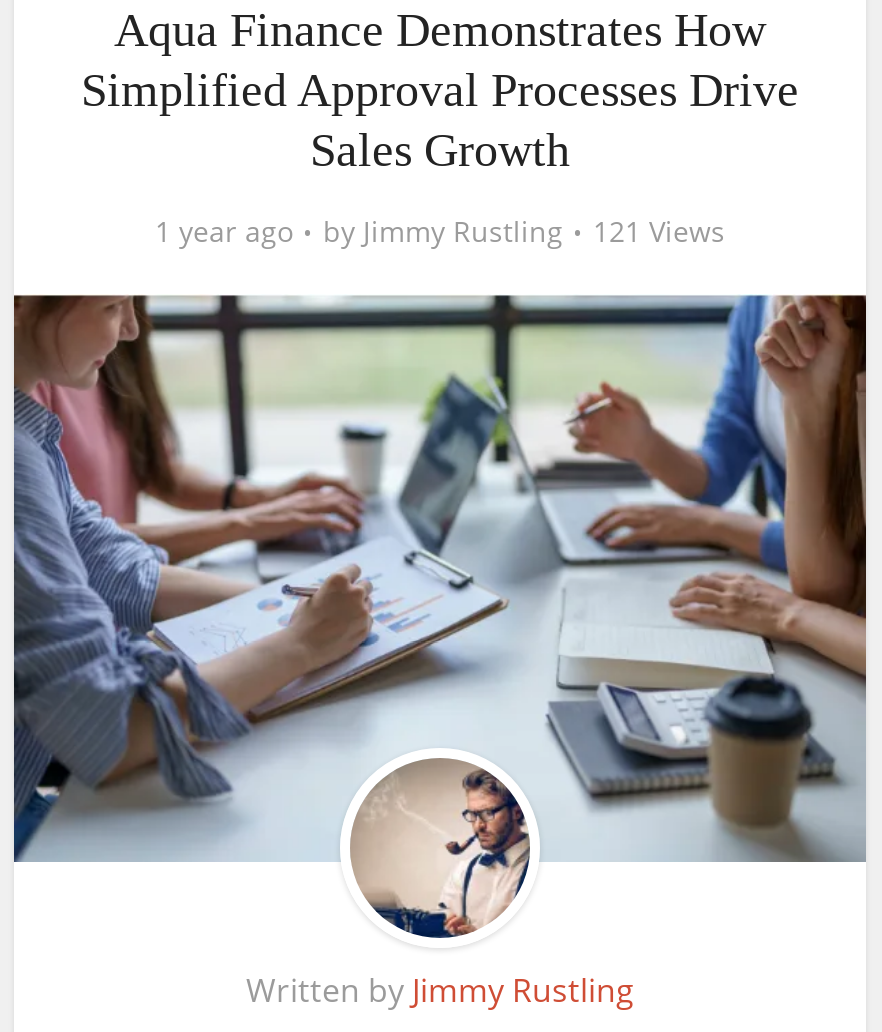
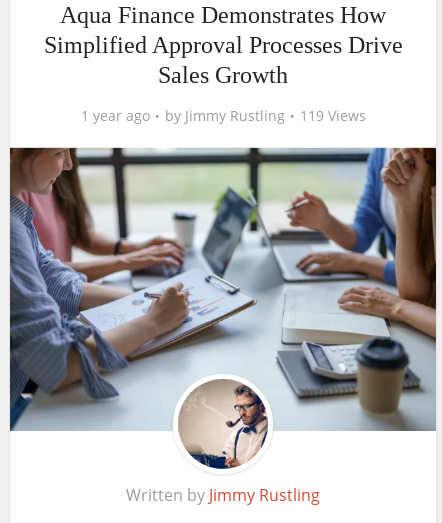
[155,212,725,250] 1 year ago by Jimmy Rustling 121 Views -> [80,106,365,125] 1 year ago by Jimmy Rustling 119 Views

